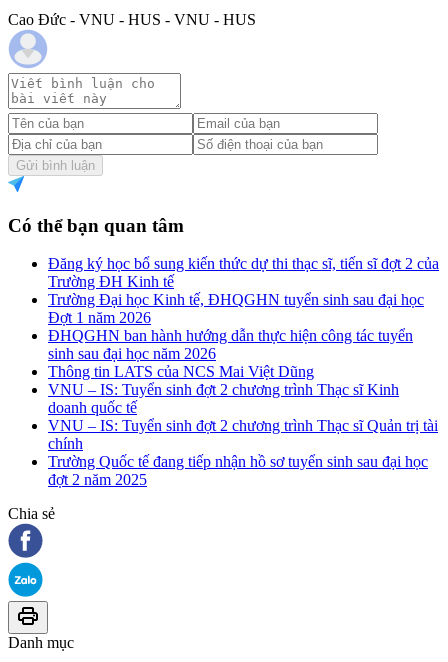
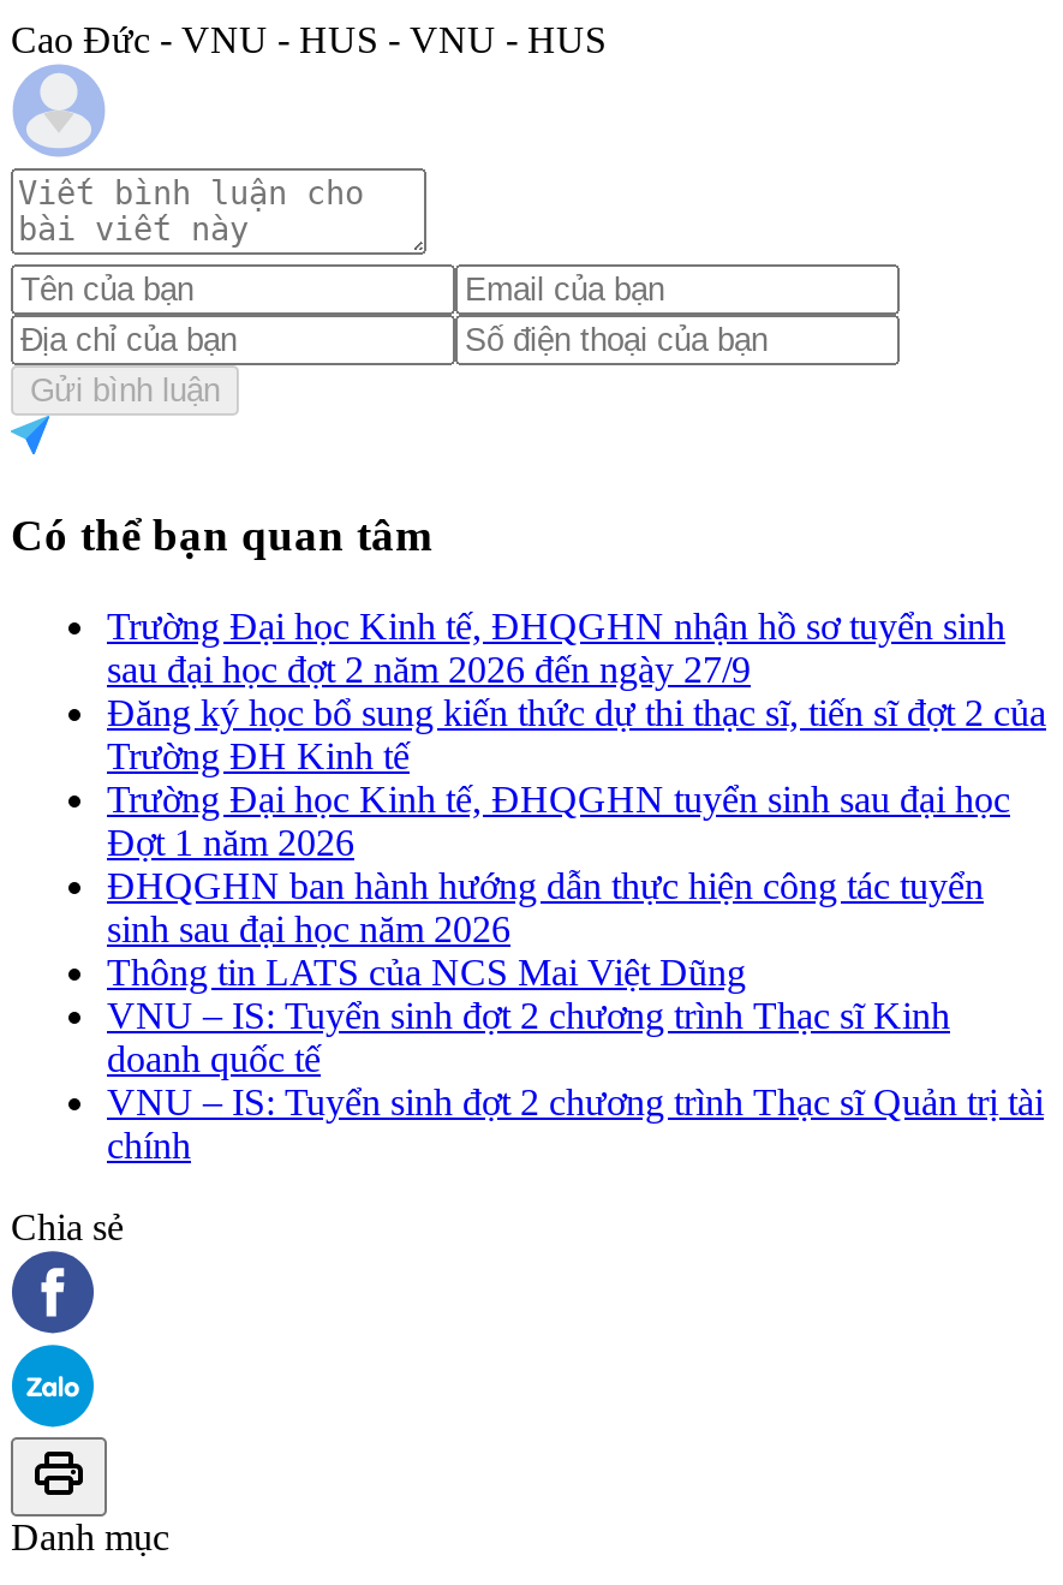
none -> [107,606,1005,690] Trường Đại học Kinh tế, ĐHQGHN nhận hồ sơ tuyển sinh | sau đại học đợt 2 năm 2026 đến ngày 27/9
moved [48,255,439,452] -> [107,693,1046,1166]: Đăng ký học bổ sung kiến thức dự thi thạc sĩ, tiến sĩ đợt 2 của | Trường ĐH Kinh tế | Trường Đại học Kinh tế, ĐHQGHN tuyển sinh sau đại học | ... | VNU – IS: Tuyển sinh đợt 2 chương trình Thạc sĩ Quản trị tài | chính
[48,453,428,488] Trường Quốc tế đang tiếp nhận hồ sơ tuyển sinh sau đại học | đợt 2 năm 2025 -> none

